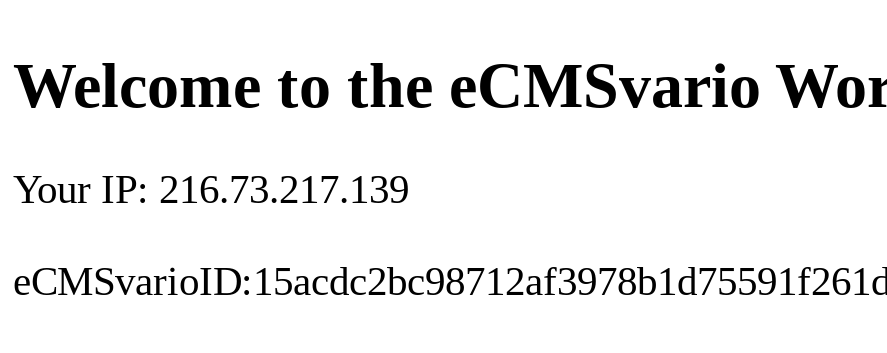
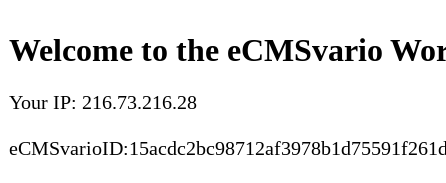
[13,167,409,211] Your IP: 216.73.217.139 -> [9,91,197,113] Your IP: 216.73.216.28

